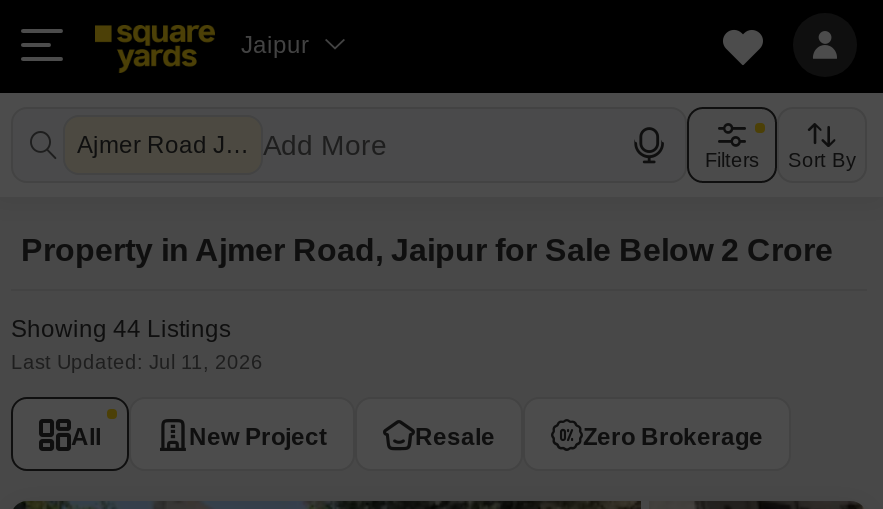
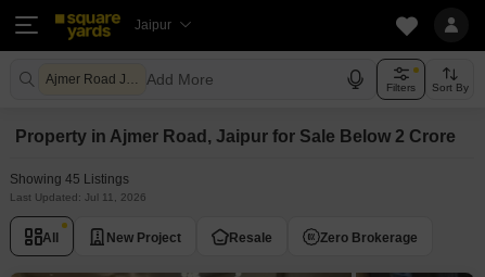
[11,315,231,343] Showing 44 Listings -> [10,172,129,187] Showing 45 Listings

